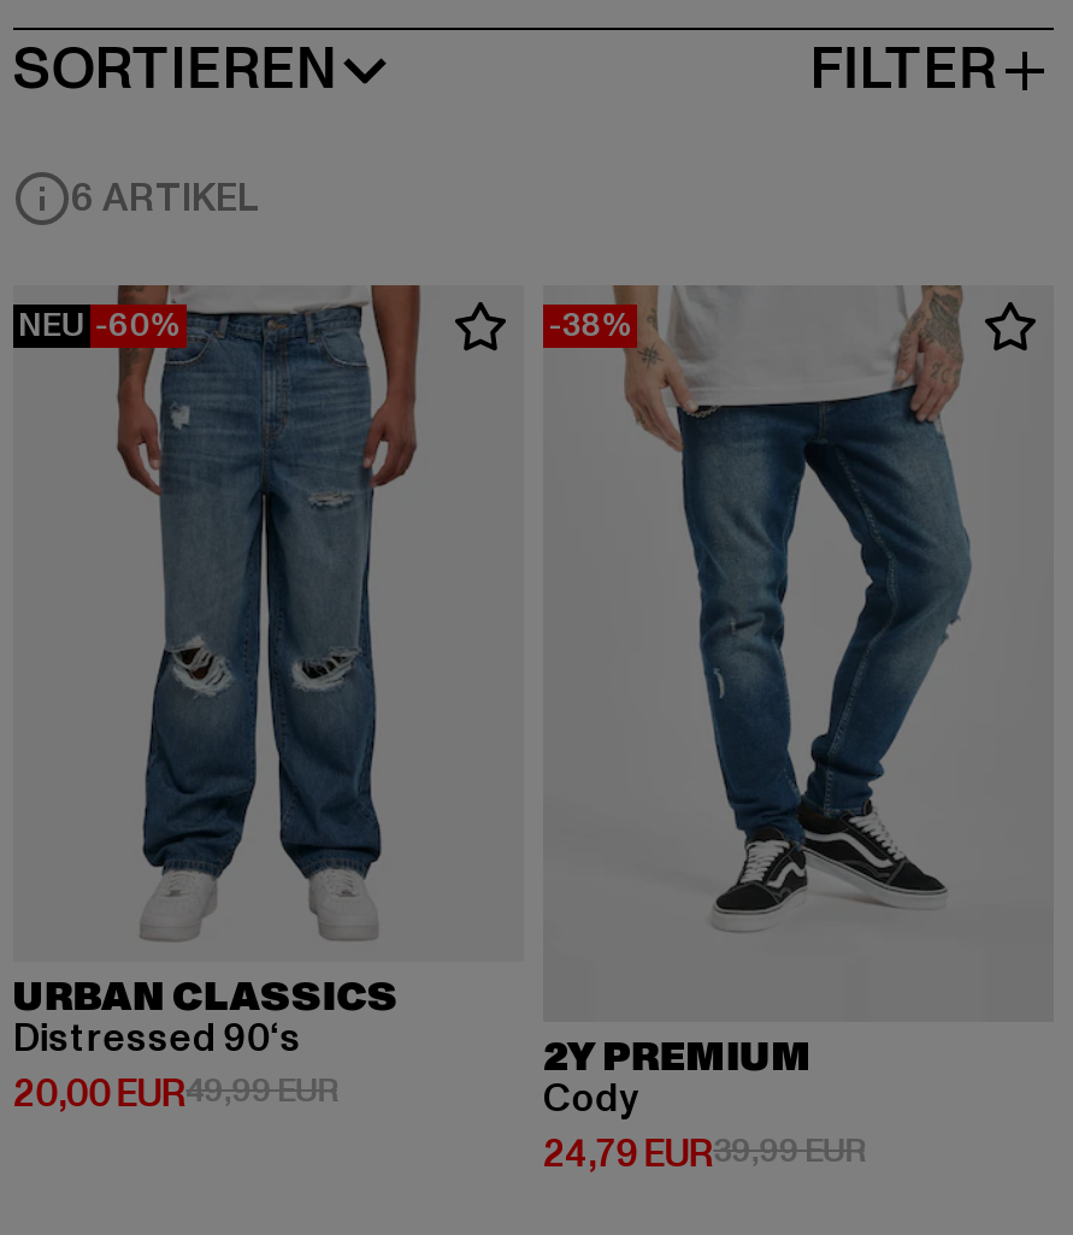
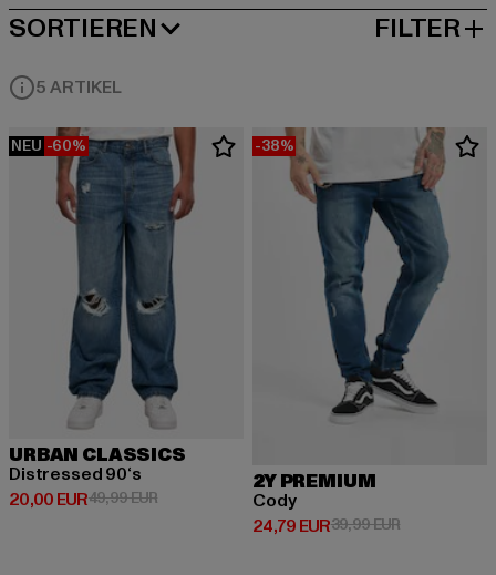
[71,172,259,225] 6 ARTIKEL -> [35,75,122,100] 5 ARTIKEL

